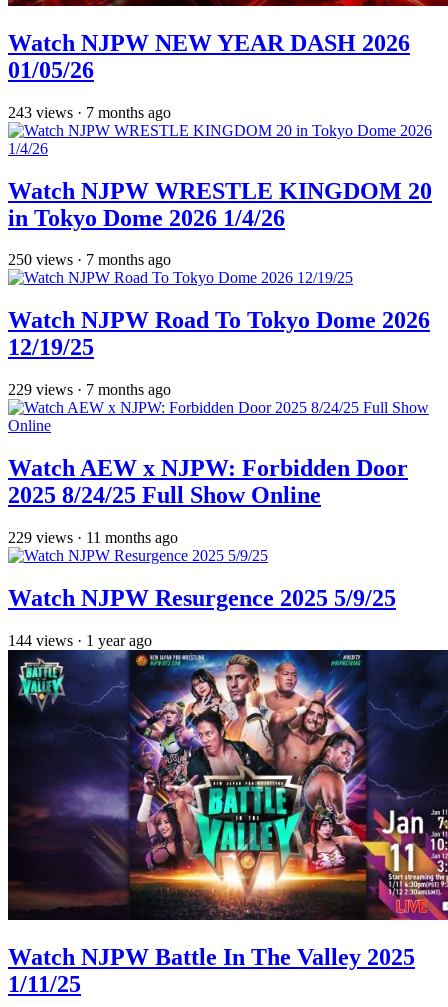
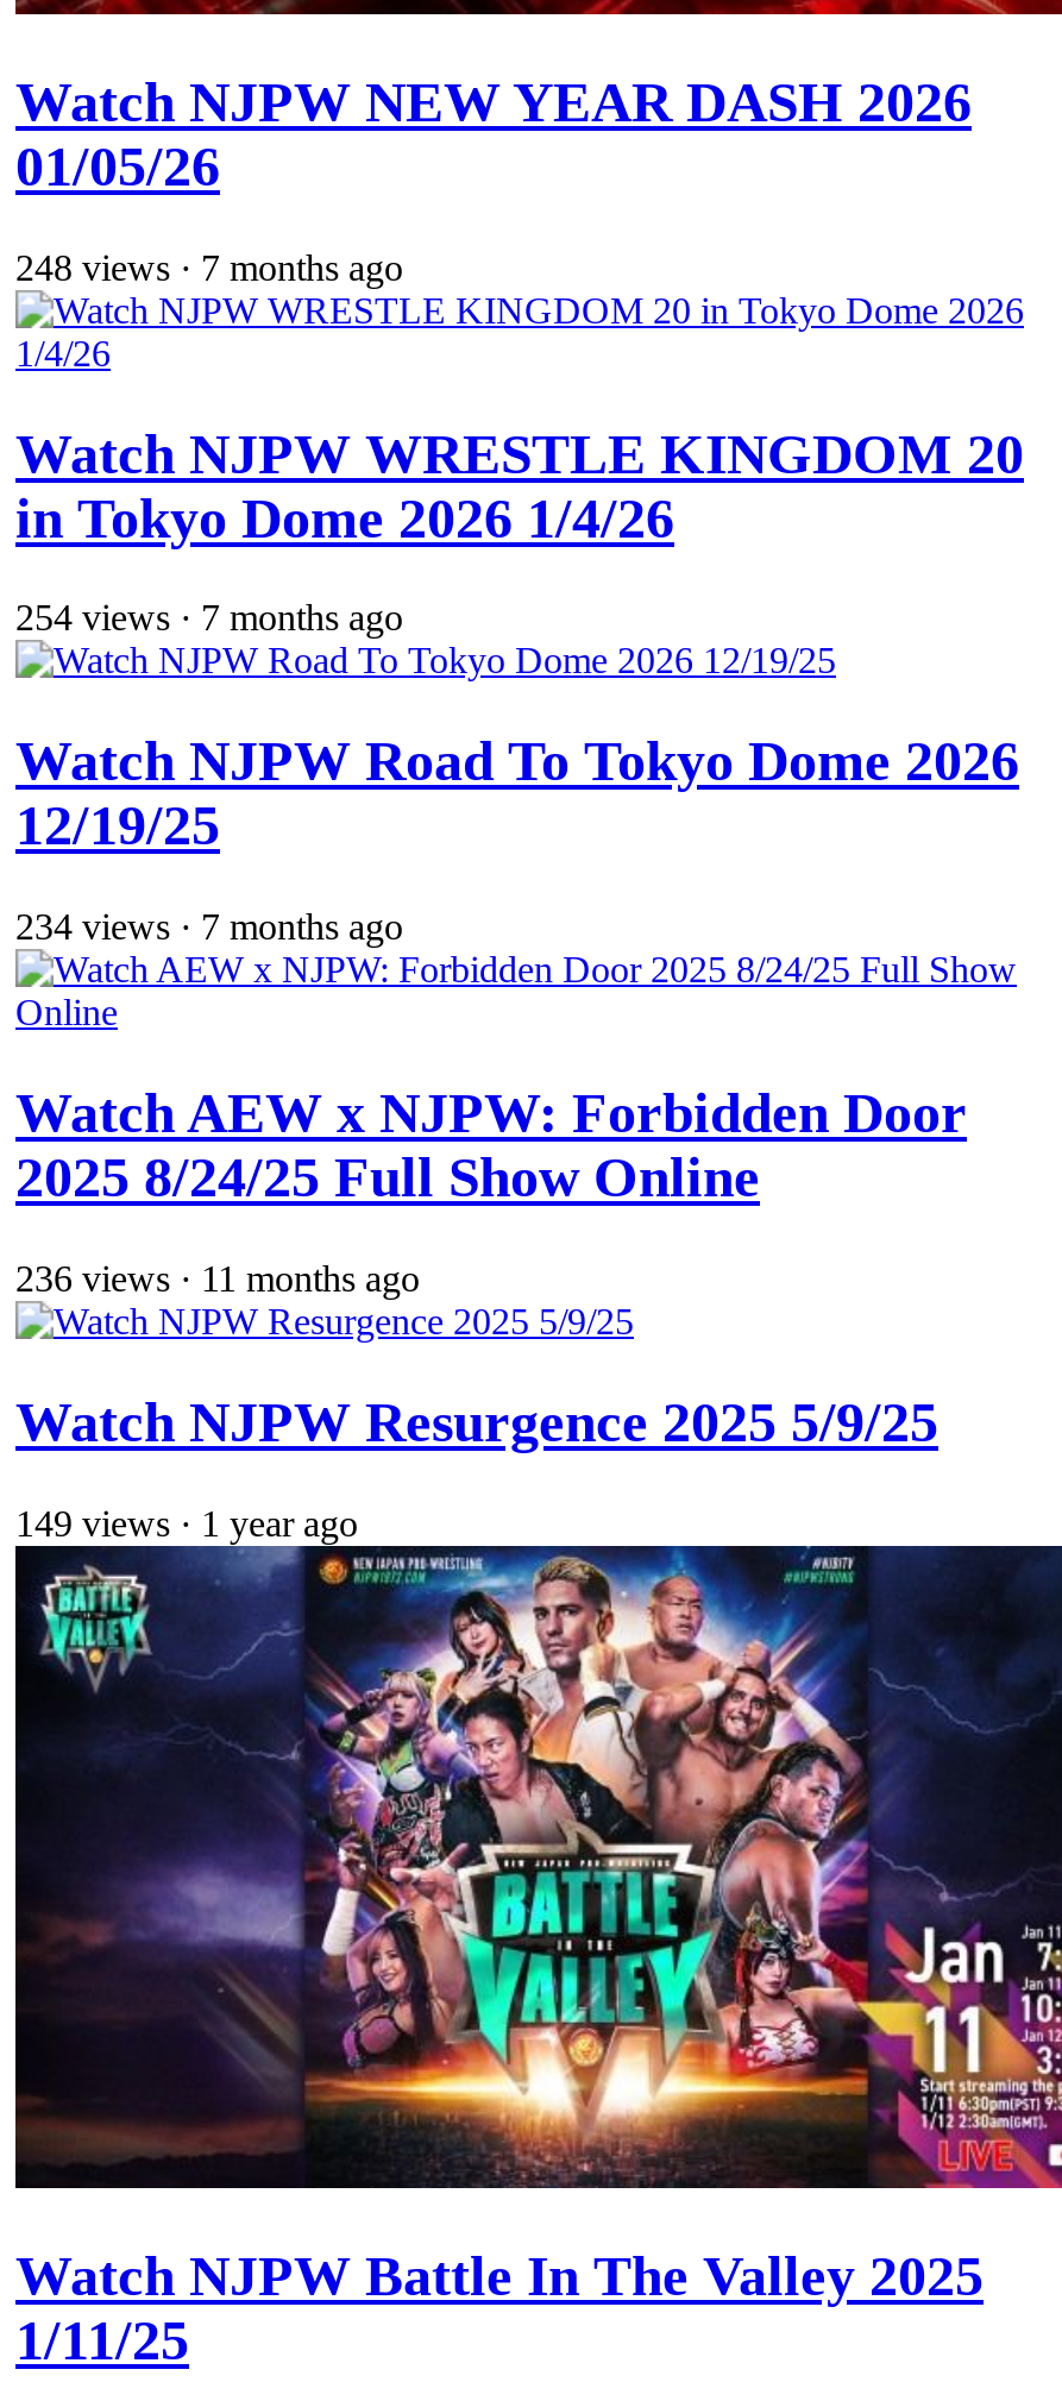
[8,104,171,121] 243 views · 7 months ago -> [15,246,403,287] 248 views · 7 months ago
[8,251,171,268] 250 views · 7 months ago -> [15,598,403,638] 254 views · 7 months ago
[8,381,171,398] 229 views · 7 months ago -> [15,907,403,947] 234 views · 7 months ago
[8,529,178,546] 229 views · 11 months ago -> [15,1258,420,1299] 236 views · 11 months ago
[8,632,152,649] 144 views · 1 year ago -> [15,1503,358,1543] 149 views · 1 year ago

